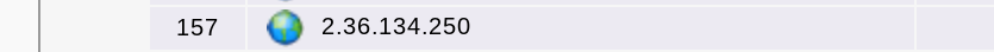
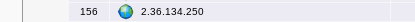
[176,14,219,40] 157 -> [80,6,98,17] 156

